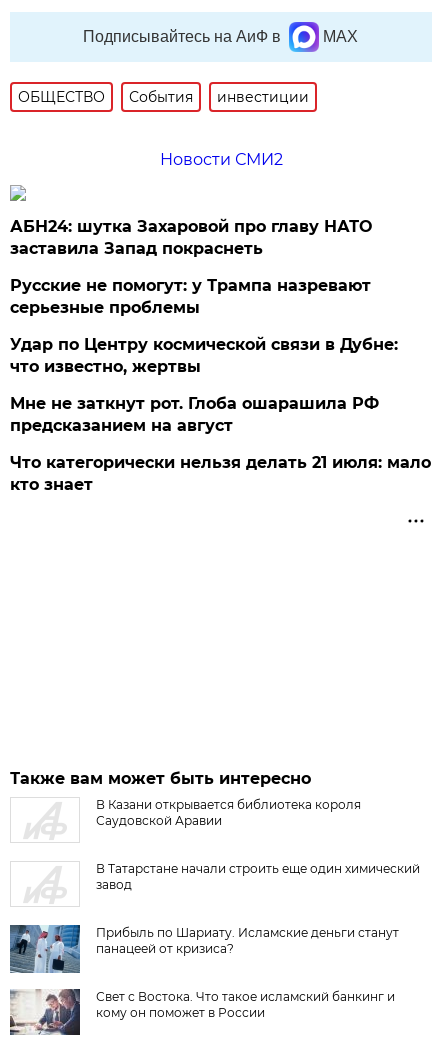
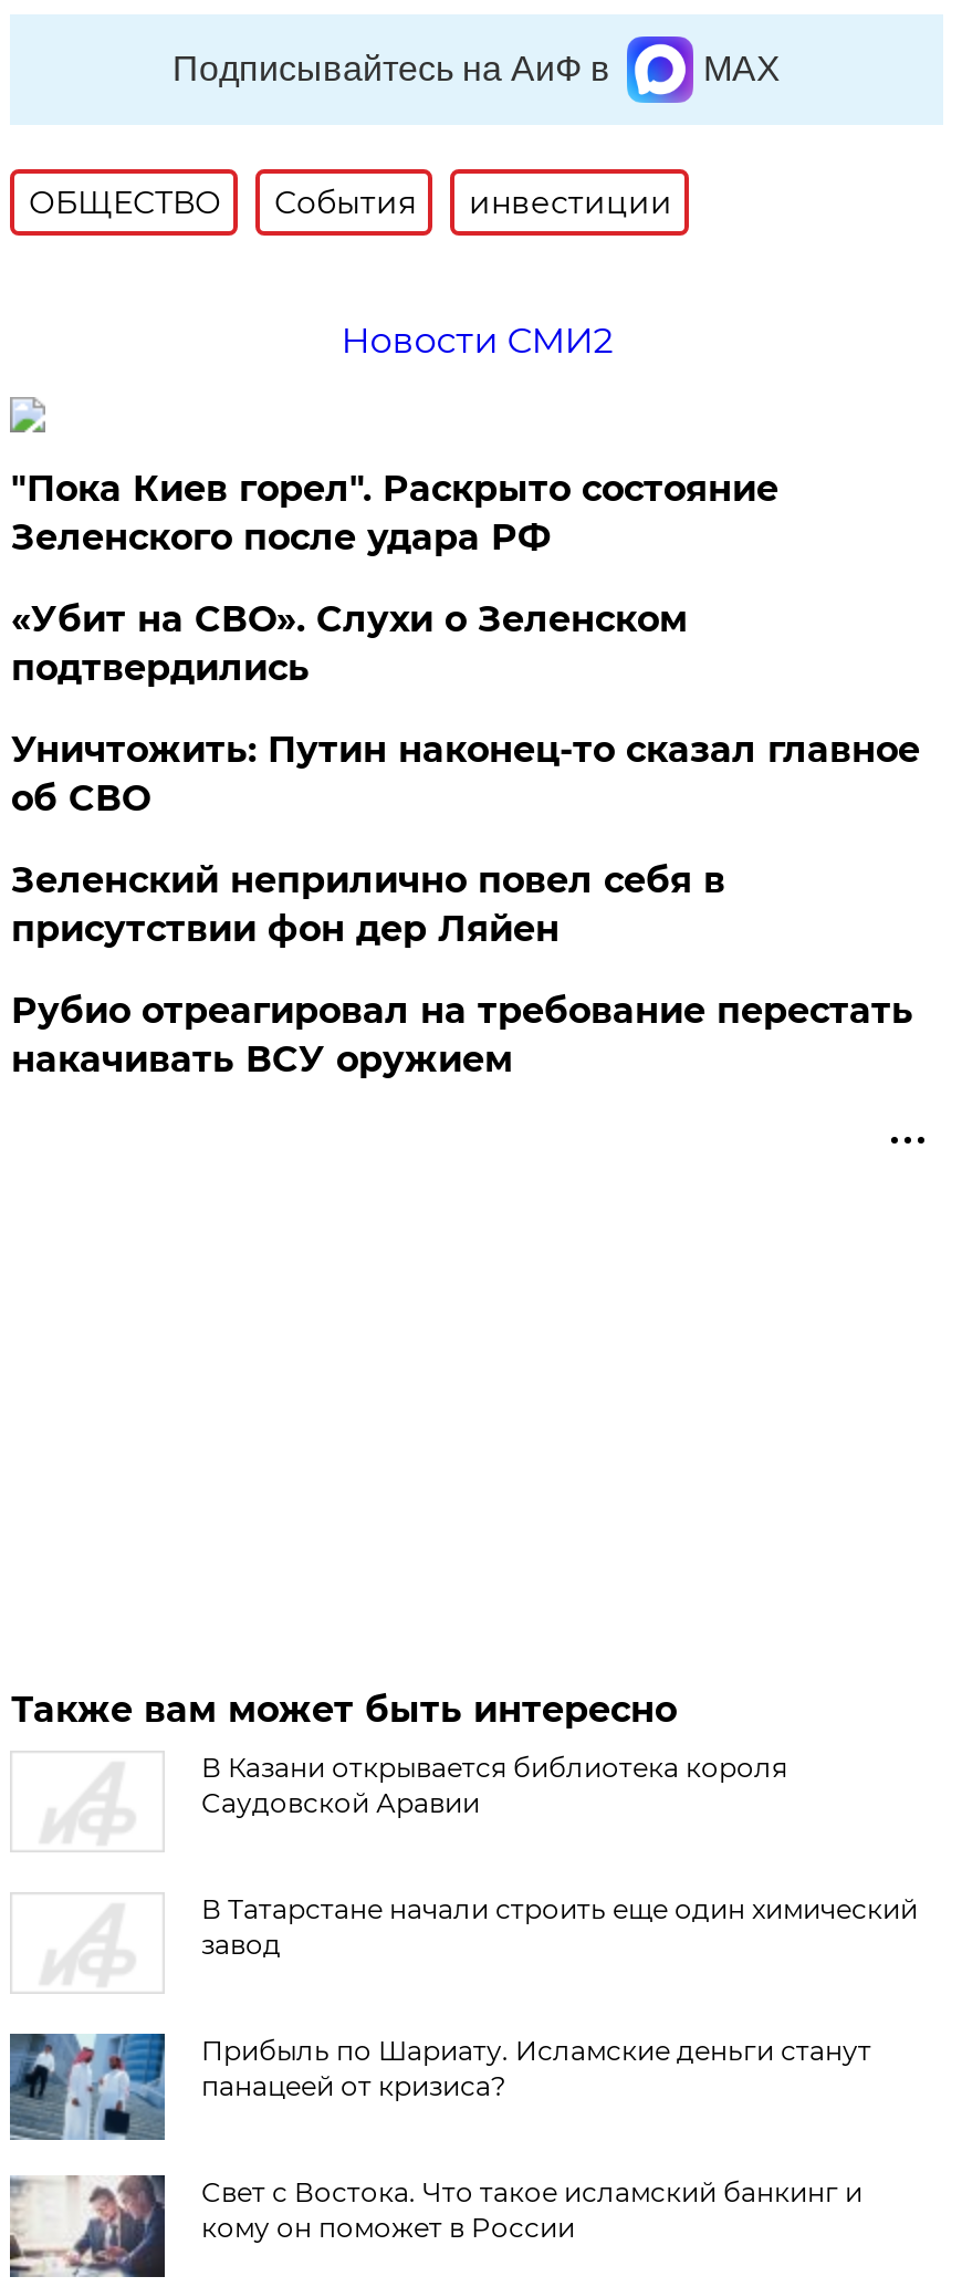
[10,217,372,258] АБН24: шутка Захаровой про главу НАТО | заставила Запад покраснеть -> [11,468,778,558] "Пока Киев горел". Раскрыто состояние | Зеленского после удара РФ
[10,276,371,317] Русские не помогут: у Трампа назревают | серьезные проблемы -> [11,598,688,689] «Убит на СВО». Слухи о Зеленском | подтвердились
[10,335,398,376] Удар по Центру космической связи в Дубне: | что известно, жертвы -> [11,729,920,819] Уничтожить: Путин наконец-то сказал главное | об СВО
[10,394,379,435] Мне не заткнут рот. Глоба ошарашила РФ | предсказанием на август -> [11,859,725,950] Зеленский неприлично повел cебя в | присутствии фон дер Ляйен
[10,453,431,494] Что категорически нельзя делать 21 июля: мало | кто знает -> [11,990,913,1080] Рубио отреагировал на требование перестать | накачивать ВСУ оружием

